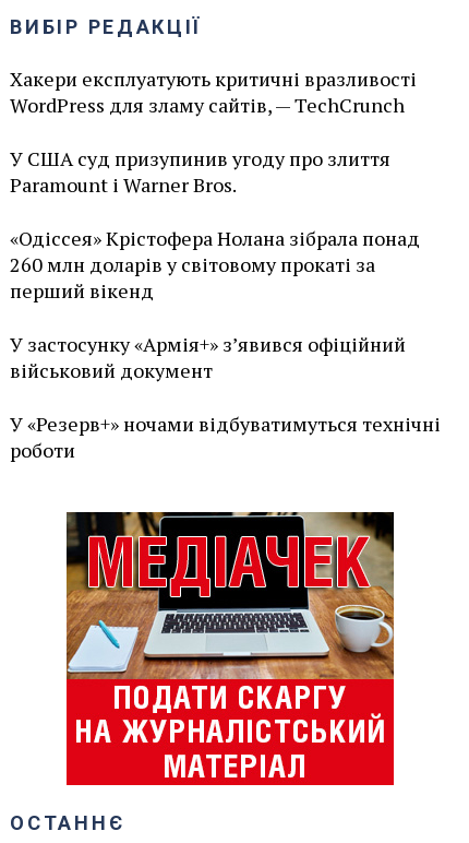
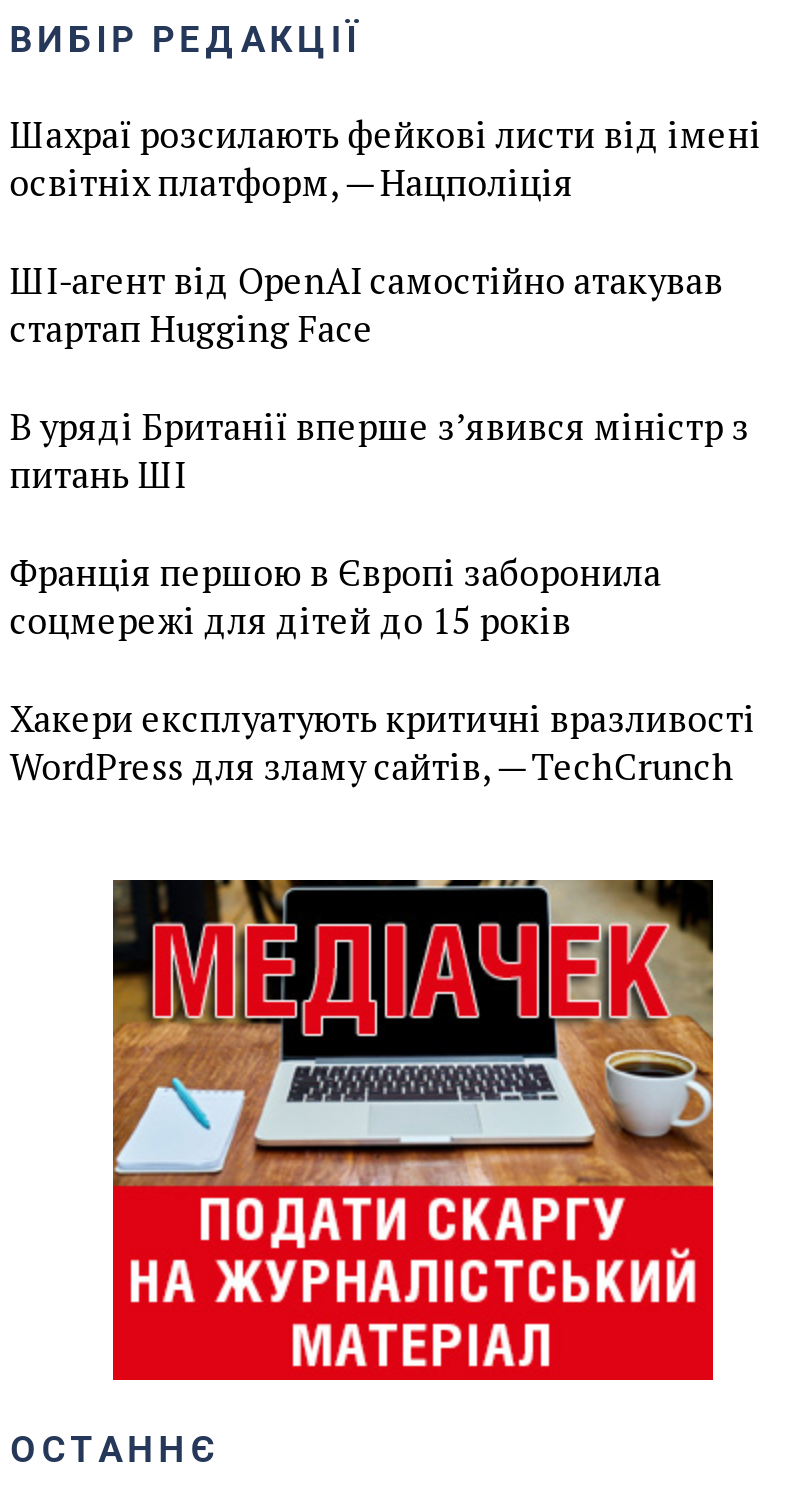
none -> [10,109,762,643] Шахраї розсилають фейкові листи від імені | освітніх платформ, — Нацполіція | ШІ-агент від OpenAI самостійно атакував | стартап Hugging Face | В уряді Британії вперше зʼявився міністр з | питань ШІ | Франція першою в Європі заборонила | соцмережі для дітей до 15 років
moved [10,65,417,117] -> [10,693,756,789]: Хакери експлуатують критичні вразливості | WordPress для зламу сайтів, — TechCrunch
[10,145,441,462] У США суд призупинив угоду про злиття | Paramount і Warner Bros. | «Одіссея» Крістофера Нолана зібрала понад | 260 млн доларів у світовому прокаті за | перший вікенд | У застосунку «Армія+» зʼявився офіційний | військовий документ | У «Резерв+» ночами відбуватимуться технічні | роботи -> none

